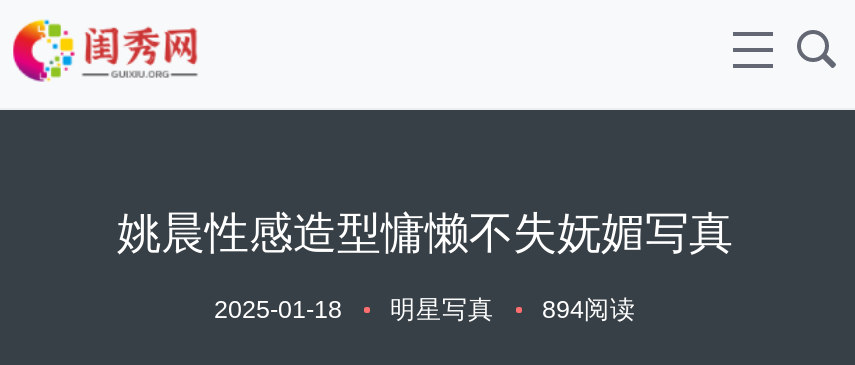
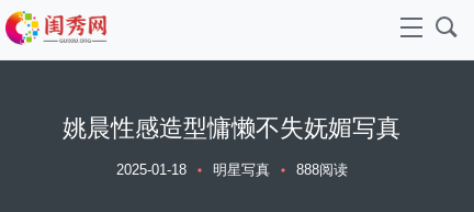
[214,295,636,323] 2025-01-18 明星写真 894阅读 -> [116,162,347,178] 2025-01-18 明星写真 888阅读

